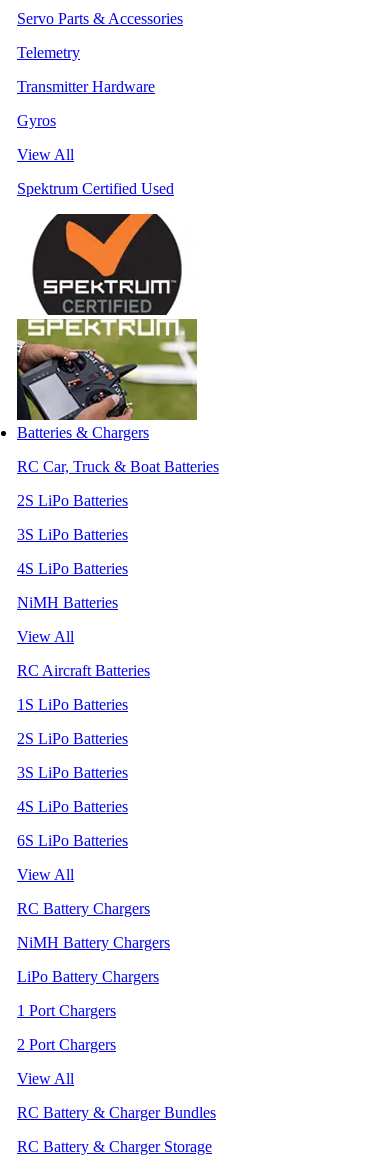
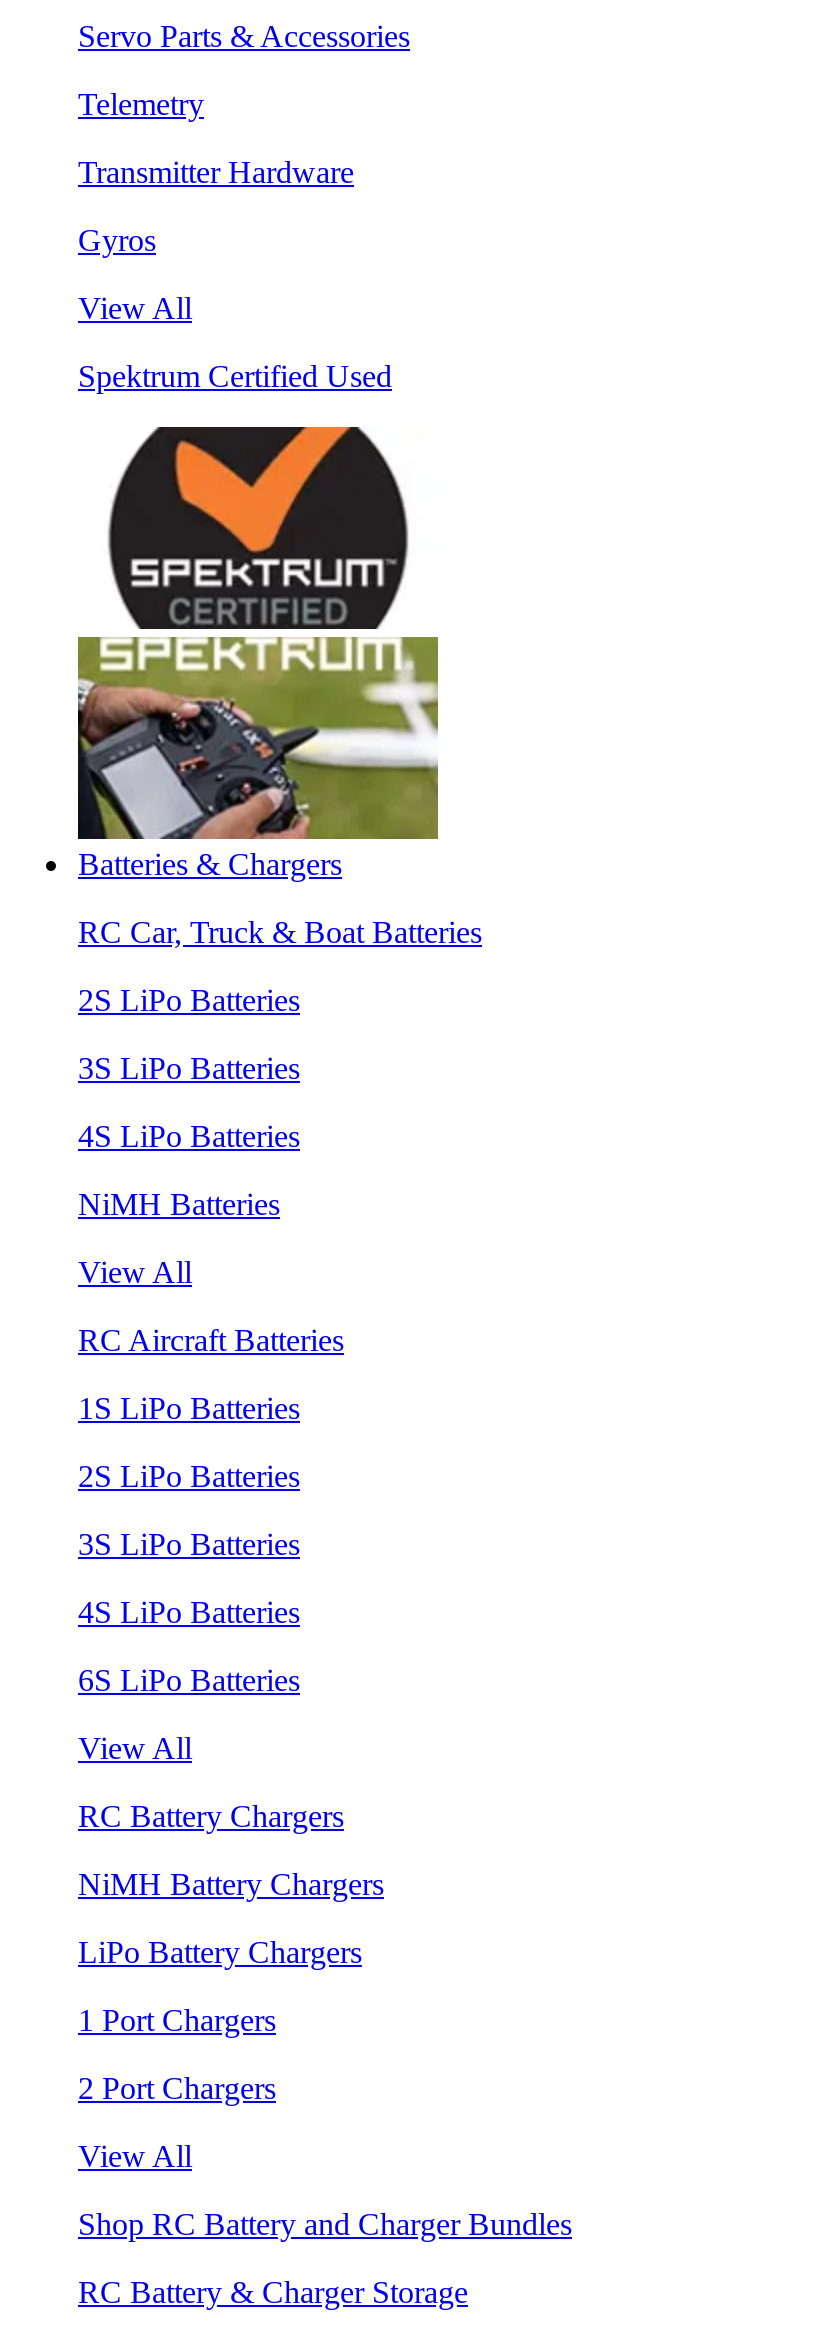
[17,1104,216,1121] RC Battery & Charger Bundles -> [78,2207,572,2241] Shop RC Battery and Charger Bundles

